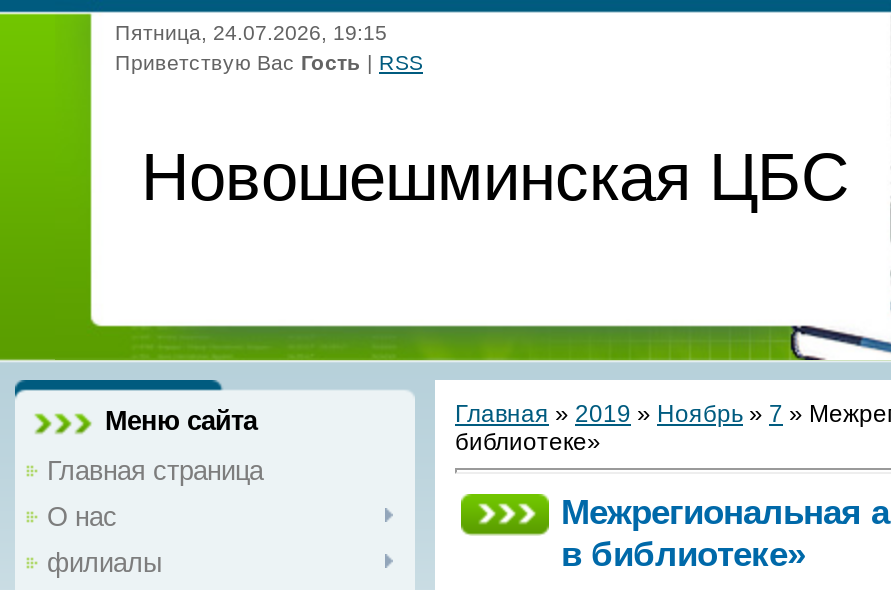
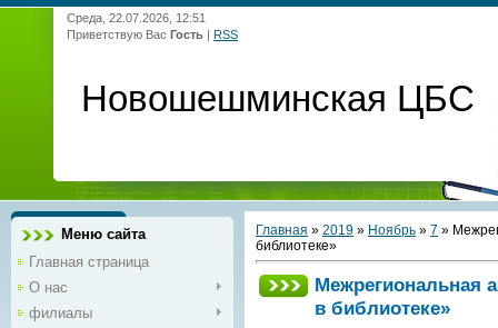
[115,20,387,44] Пятница, 24.07.2026, 19:15 -> [67,11,206,24] Среда, 22.07.2026, 12:51

